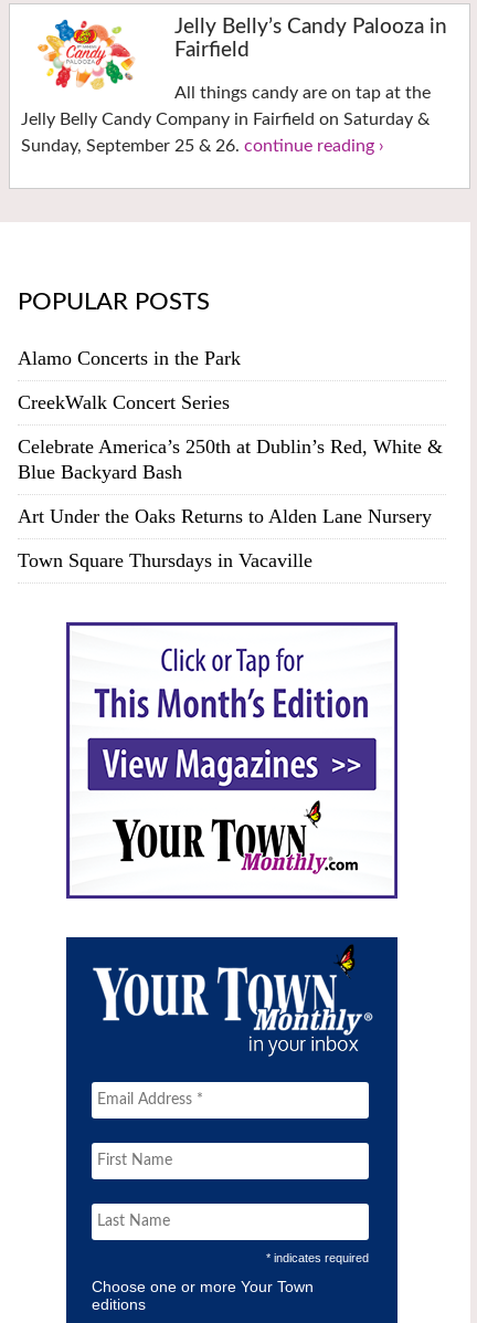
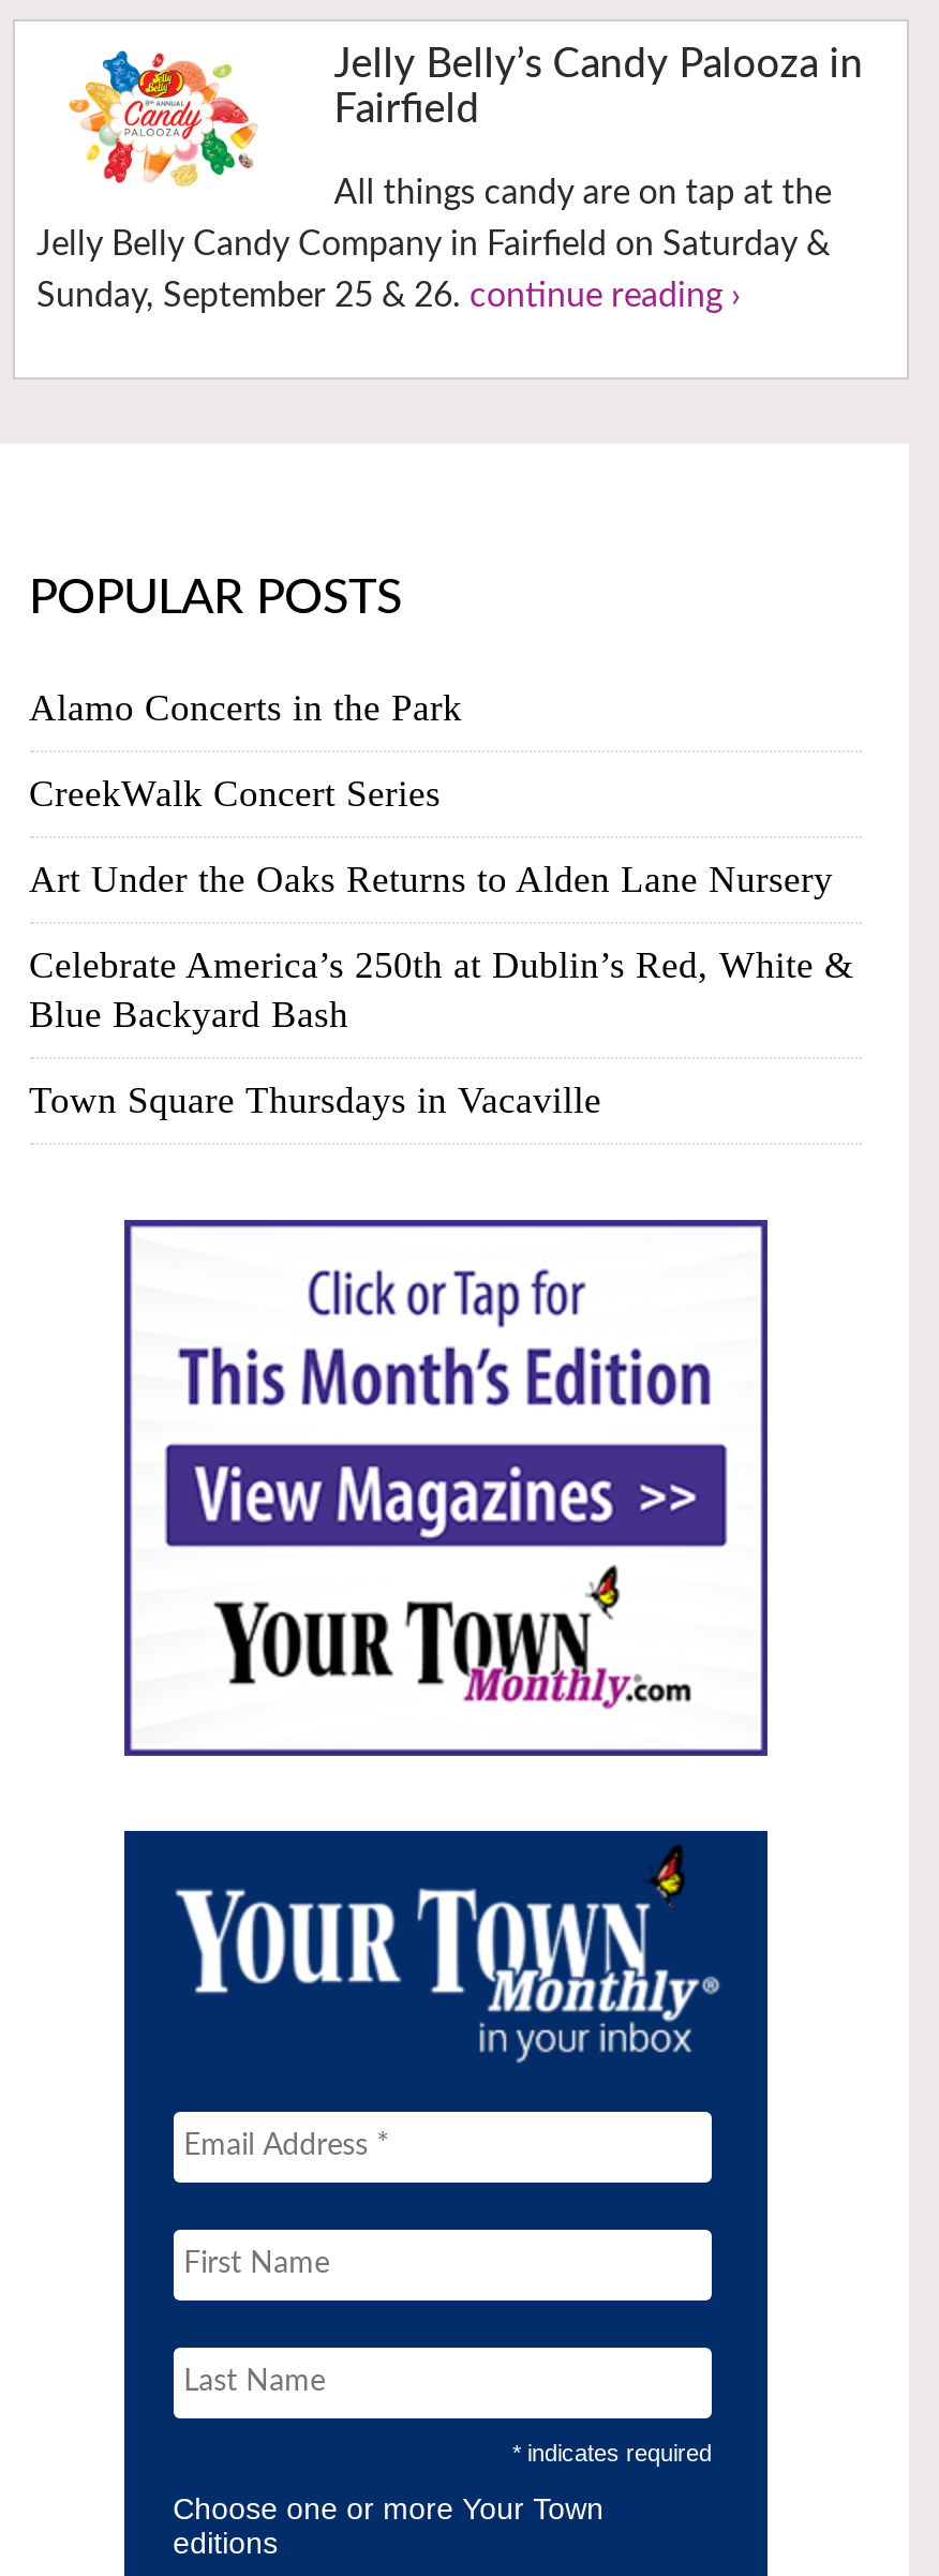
moved [17,435,442,483] -> [29,943,854,1036]: Celebrate America’s 250th at Dublin’s Red, White & | Blue Backyard Bash
moved [17,505,431,527] -> [29,858,833,900]: Art Under the Oaks Returns to Alden Lane Nursery

